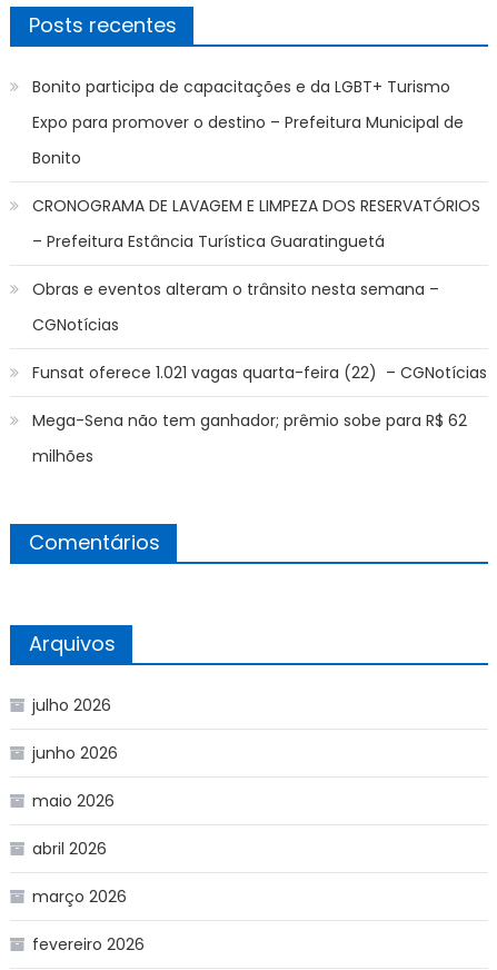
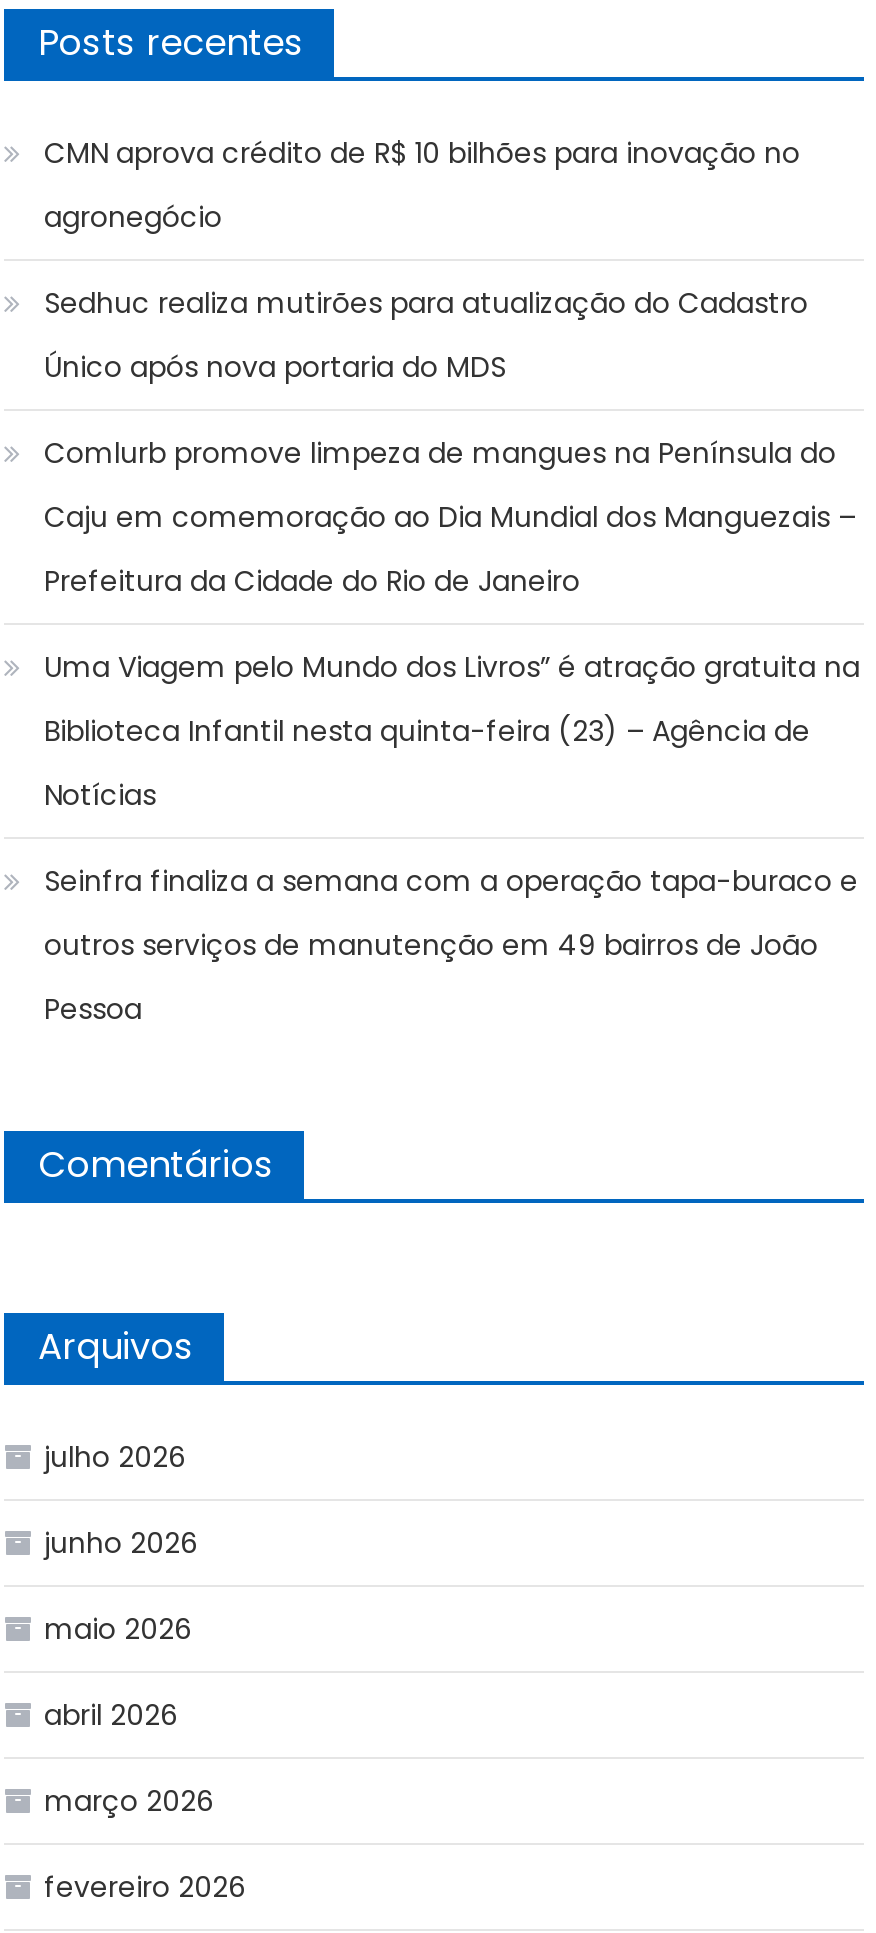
[32,75,487,467] Bonito participa de capacitações e da LGBT+ Turismo | Expo para promover o destino – Prefeitura Municipal de | Bonito | CRONOGRAMA DE LAVAGEM E LIMPEZA DOS RESERVATÓRIOS | – Prefeitura Estância Turística Guaratinguetá | Obras e eventos alteram o trânsito nesta semana – | CGNotícias | Funsat oferece 1.021 vagas quarta-feira (22) – CGNotícias | Mega-Sena não tem ganhador; prêmio sobe para R$ 62 | milhões -> [44,132,860,1028] CMN aprova crédito de R$ 10 bilhões para inovação no | agronegócio | Sedhuc realiza mutirões para atualização do Cadastro | Único após nova portaria do MDS | Comlurb promove limpeza de mangues na Península do | Caju em comemoração ao Dia Mundial dos Manguezais – | Prefeitura da Cidade do Rio de Janeiro | Uma Viagem pelo Mundo dos Livros” é atração gratuita na | Biblioteca Infantil nesta quinta-feira (23) – Agência de | Notícias | Seinfra finaliza a semana com a operação tapa-buraco e | outros serviços de manutenção em 49 bairros de João | Pessoa

